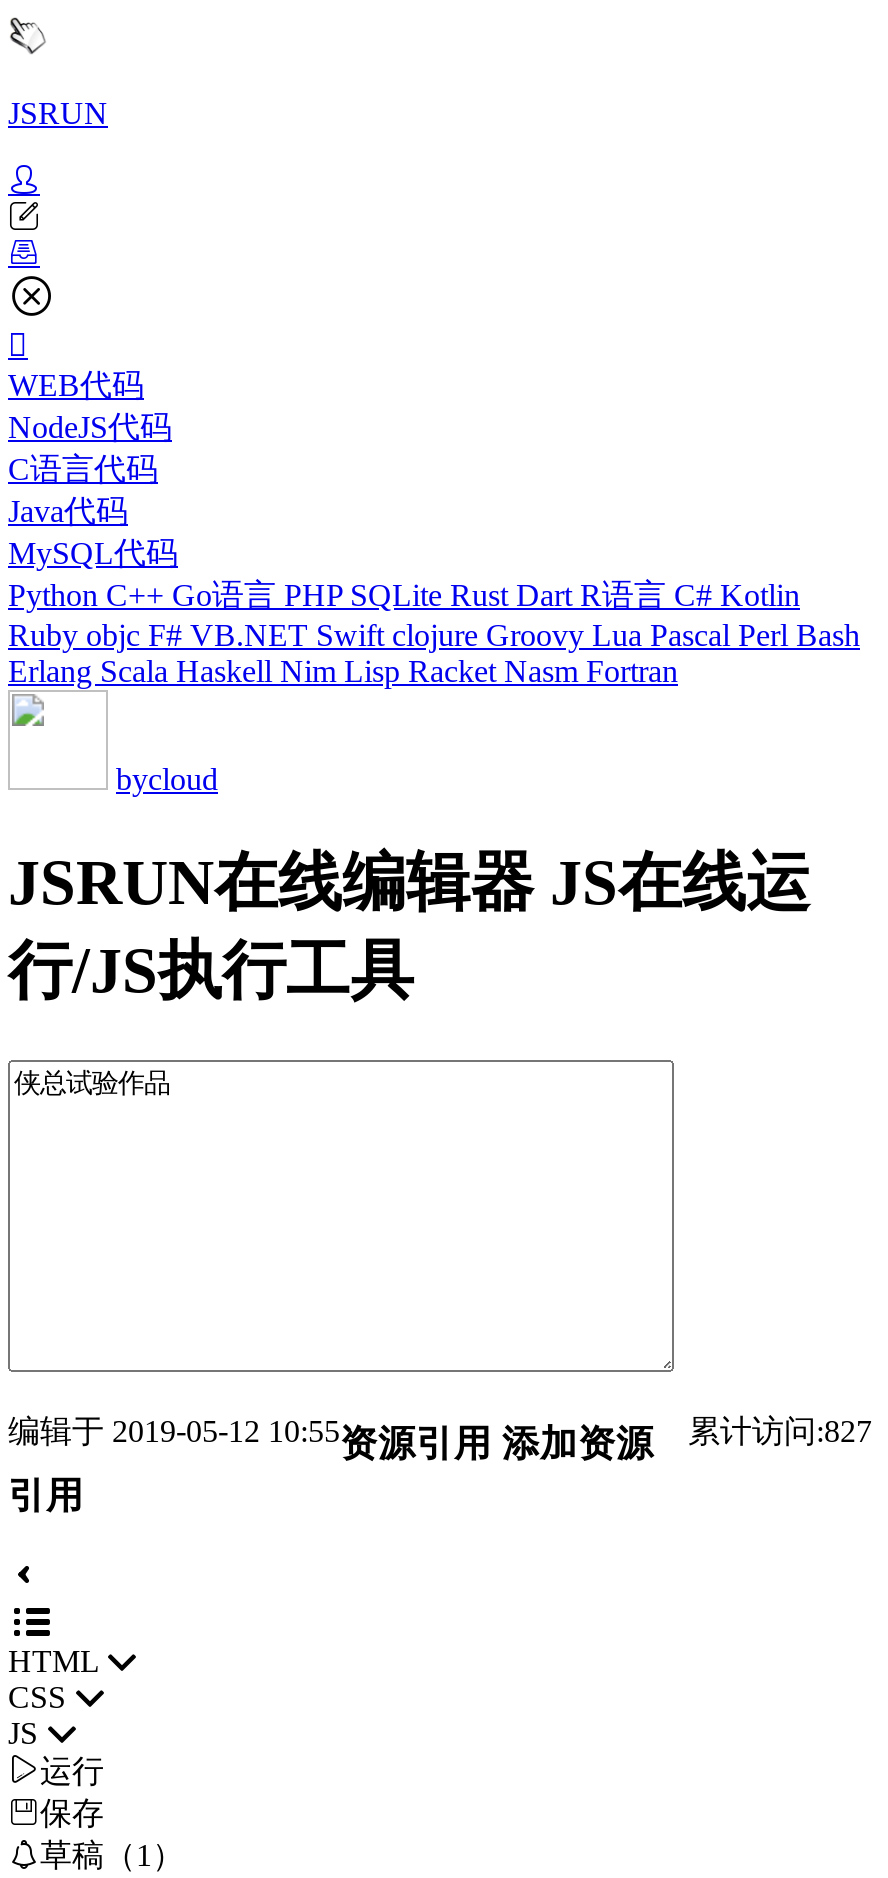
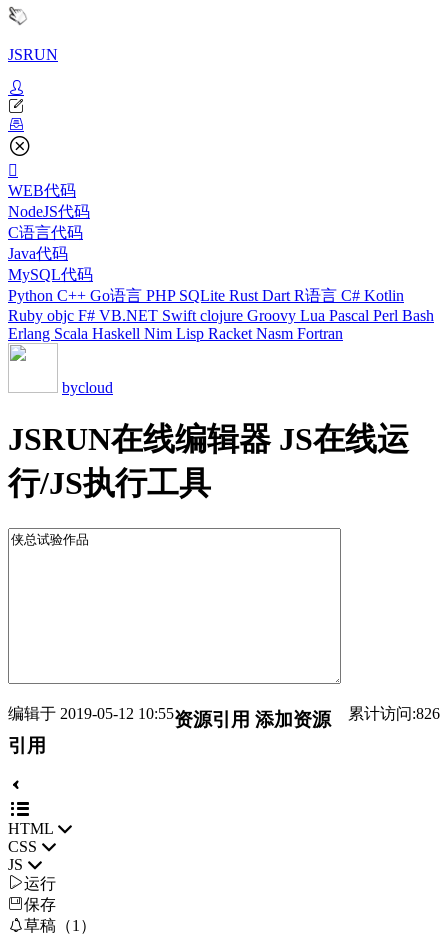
[8,1414,872,1463] 编辑于 2019-05-12 10:55 资源引用添加资源 累计访问:827 -> [8,705,440,730] 编辑于 2019-05-12 10:55 资源引用添加资源 累计访问:826

